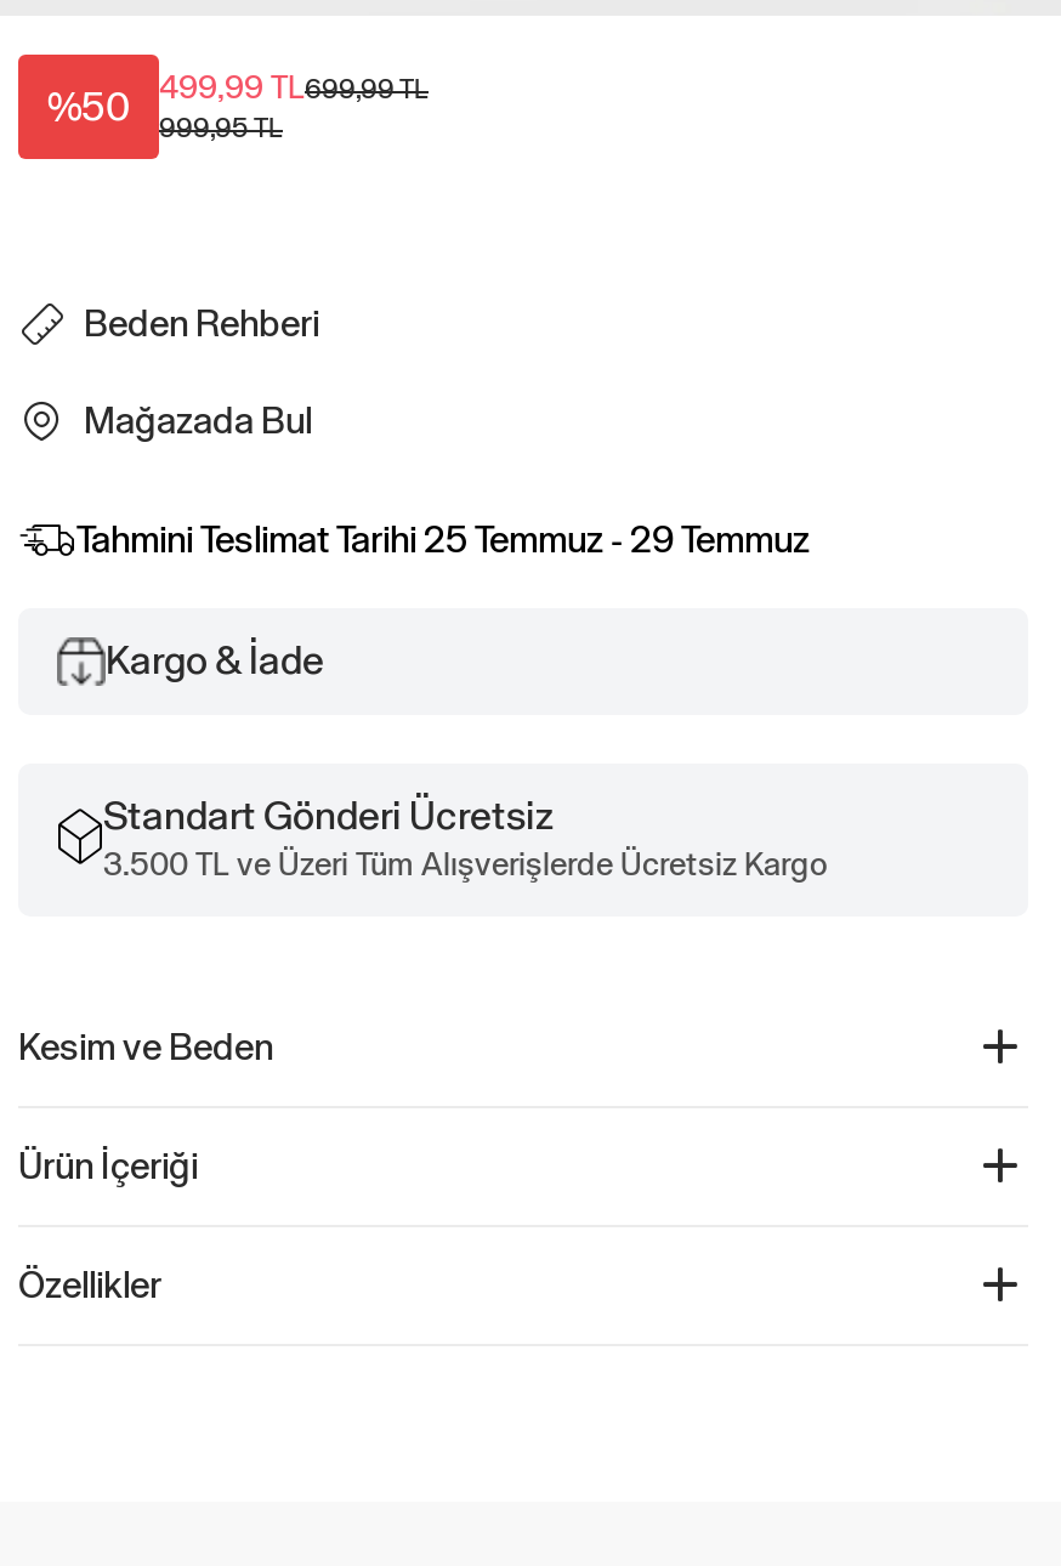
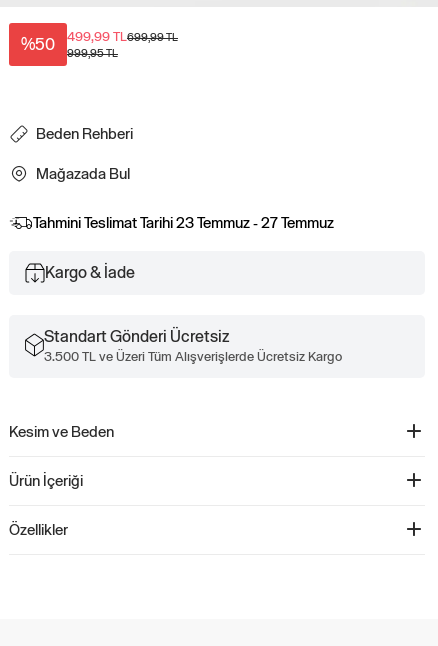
[76,519,810,560] Tahmini Teslimat Tarihi 25 Temmuz - 29 Temmuz -> [33,214,334,231] Tahmini Teslimat Tarihi 23 Temmuz - 27 Temmuz

